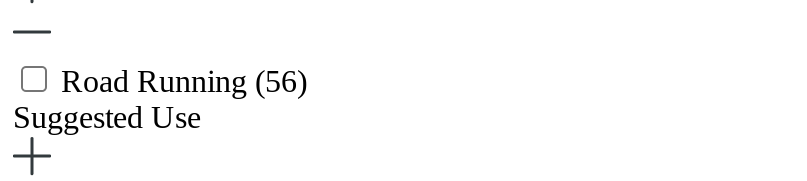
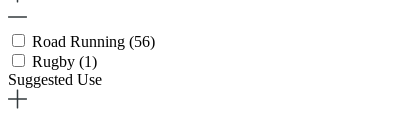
none -> [28,53,97,70] Rugby (1)

